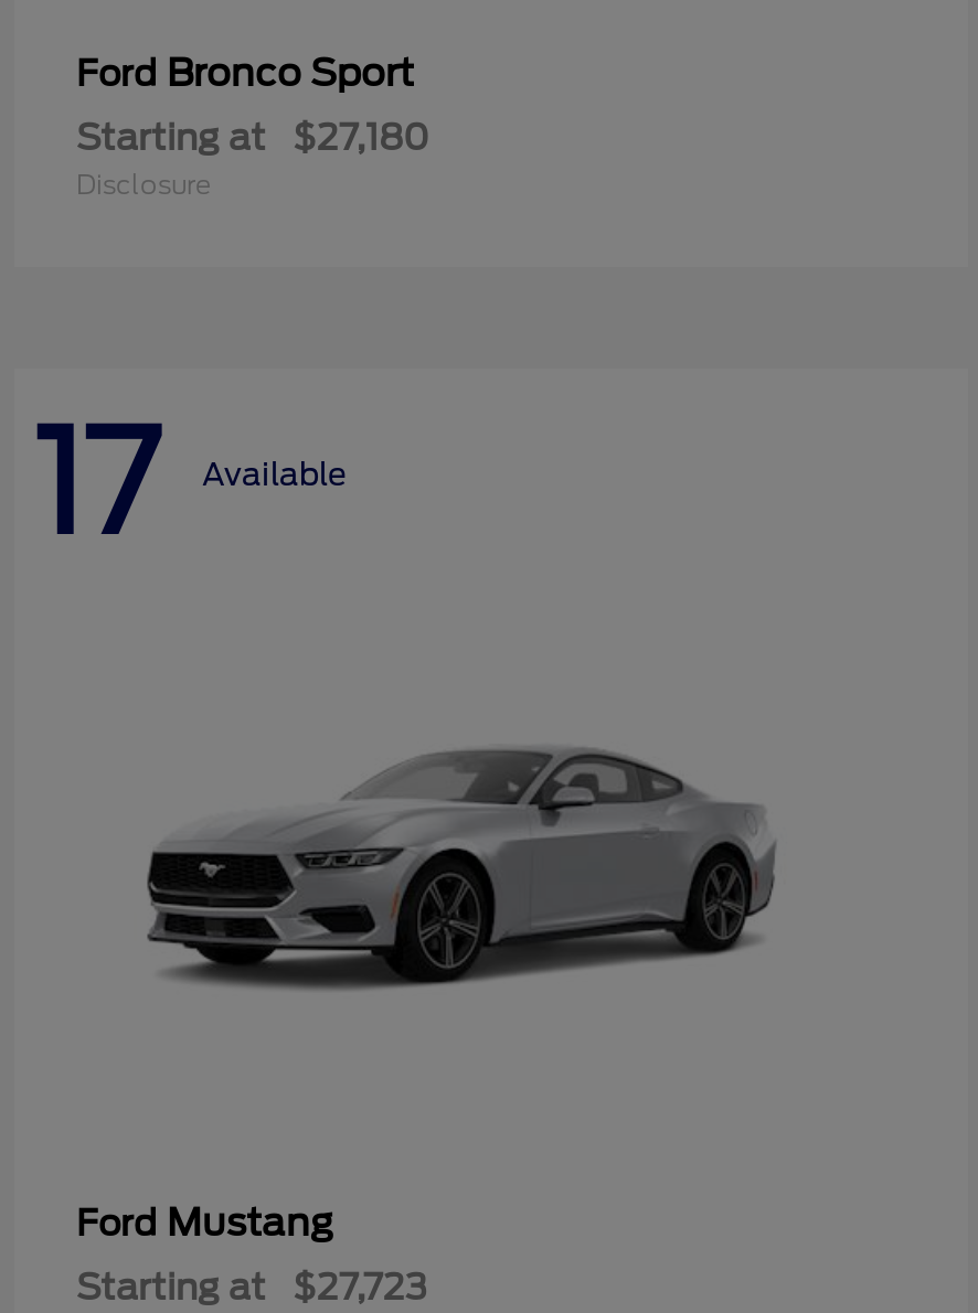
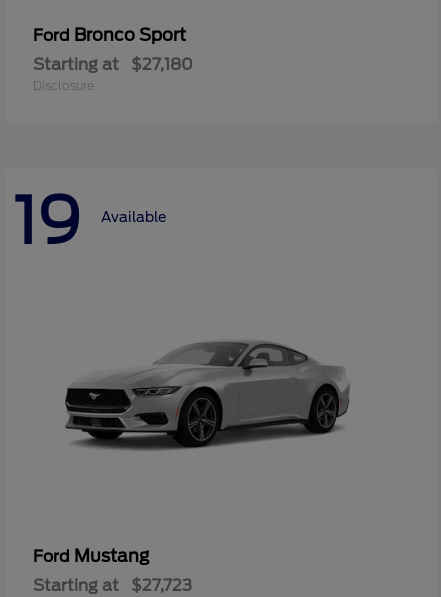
[32,401,346,568] 17 Available -> [13,183,166,259] 19 Available

